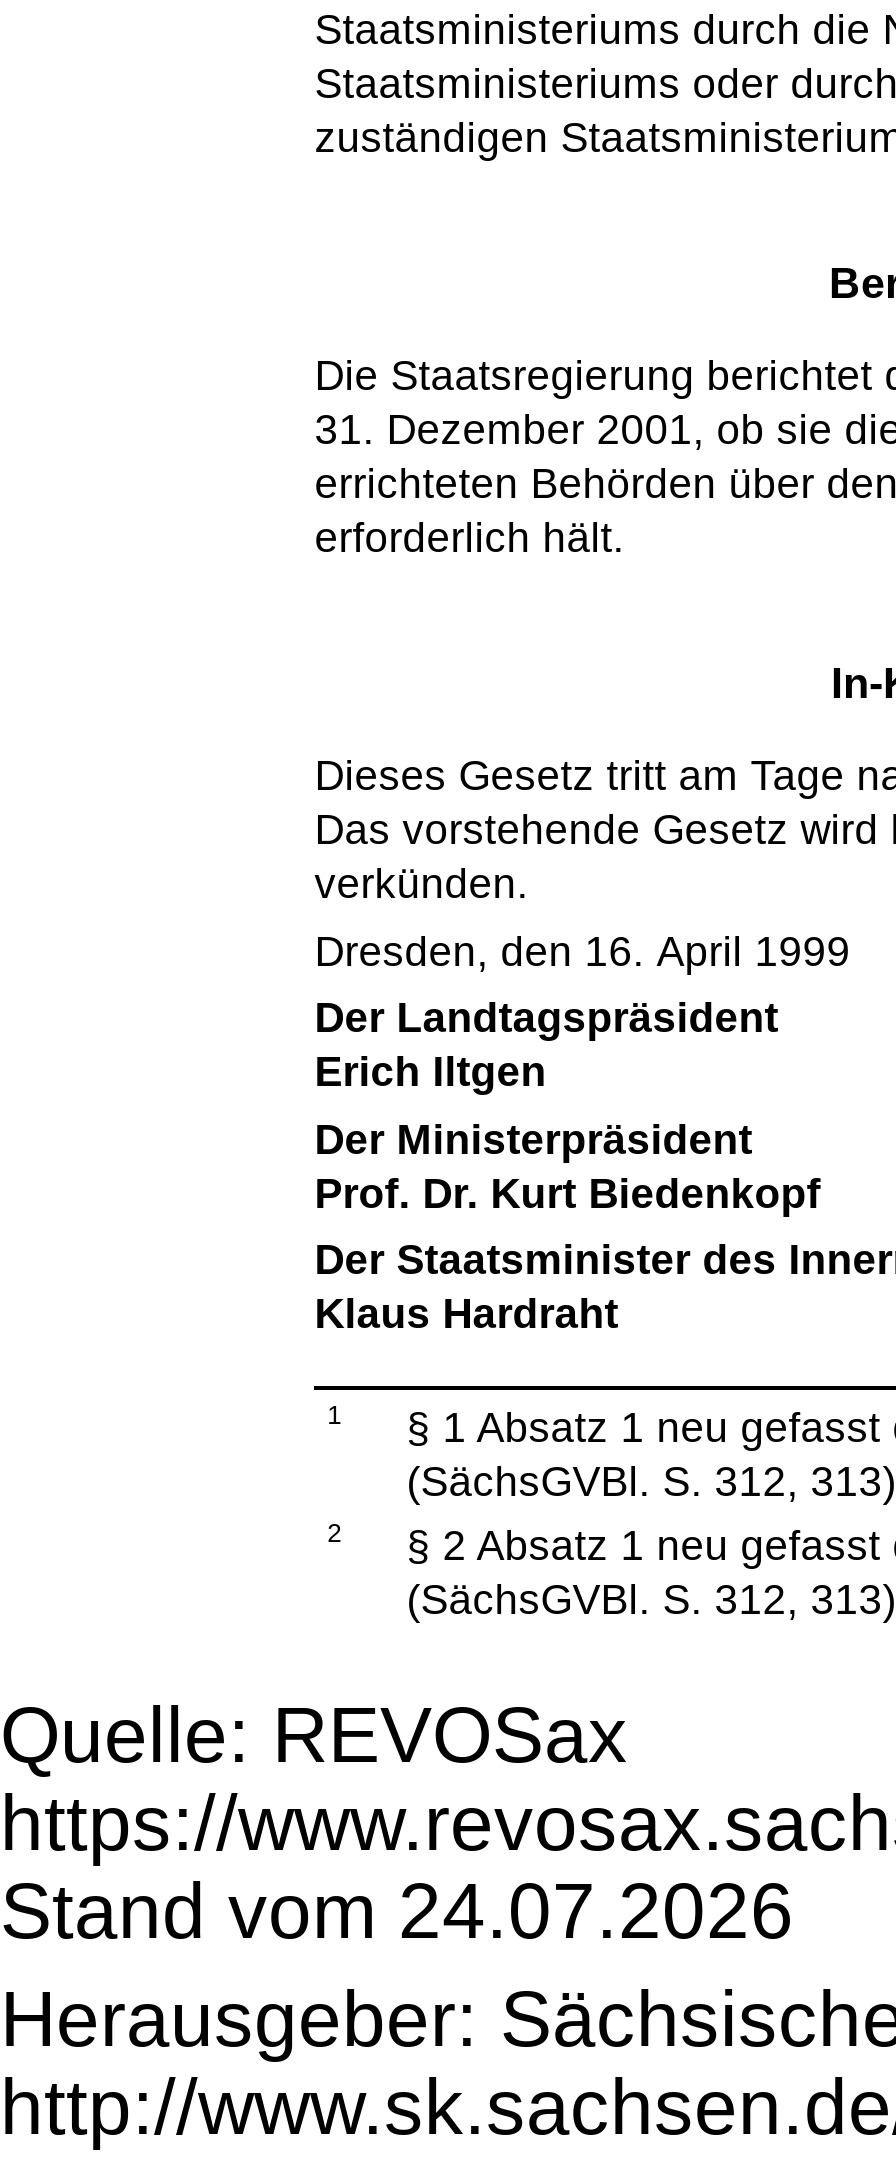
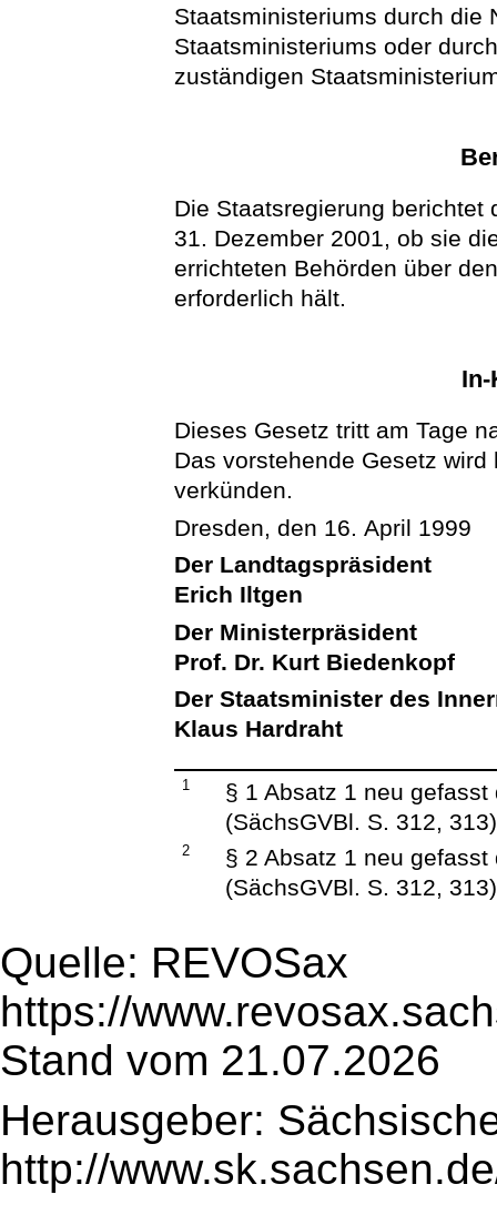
[0,1868,794,1954] Stand vom 24.07.2026 -> [0,1036,440,1084] Stand vom 21.07.2026

